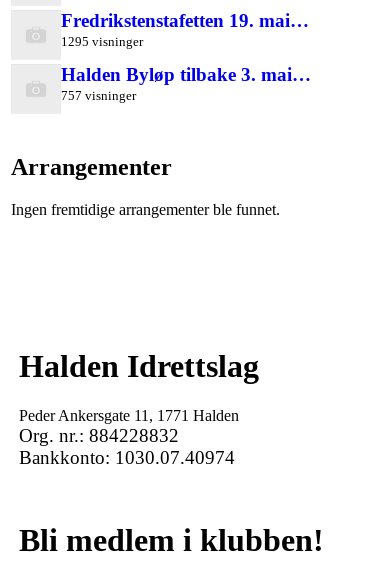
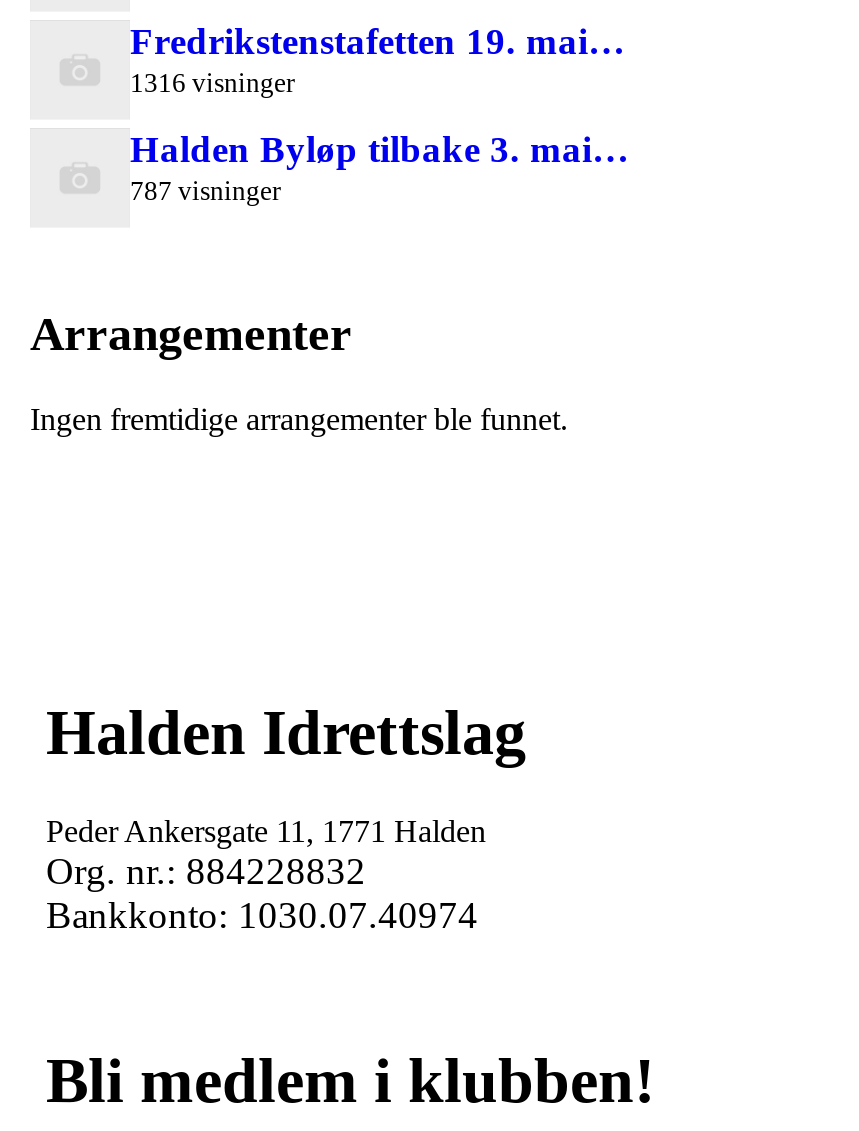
[61,34,143,49] 1295 visninger -> [130,68,294,98] 1316 visninger
[61,88,136,103] 757 visninger -> [130,176,280,206] 787 visninger

